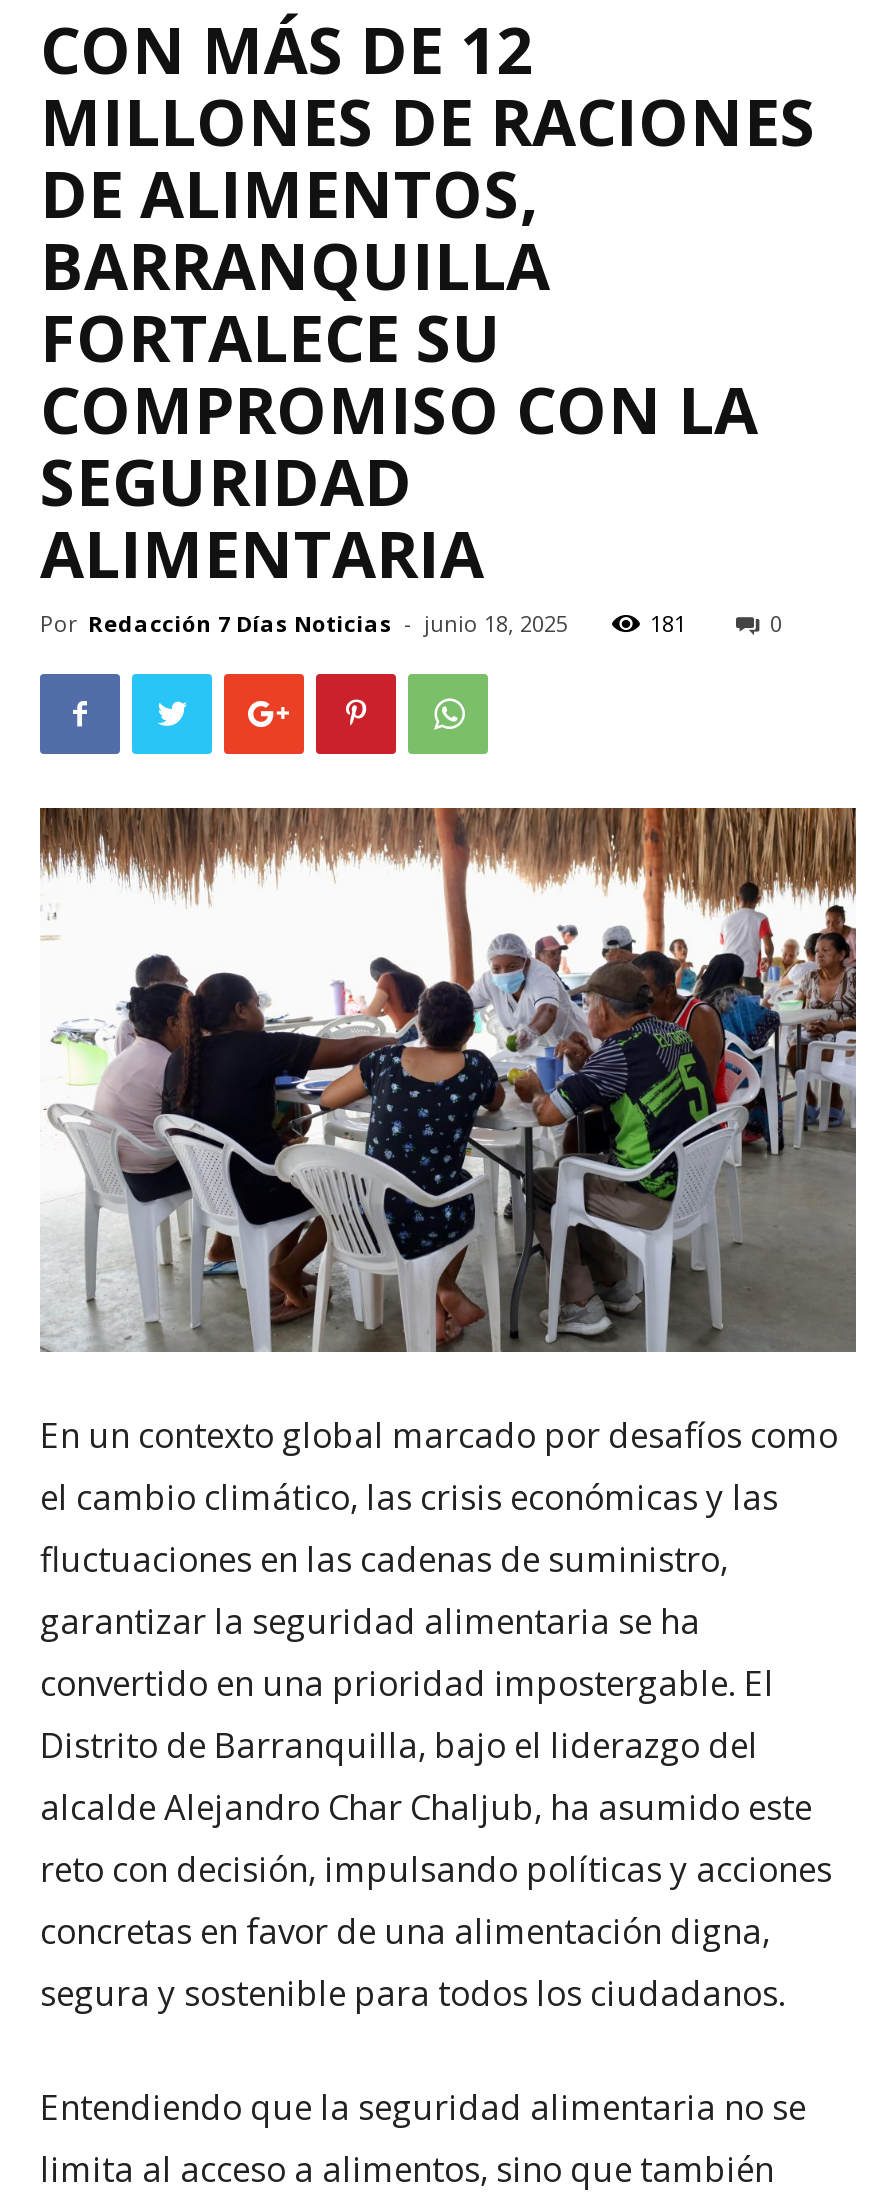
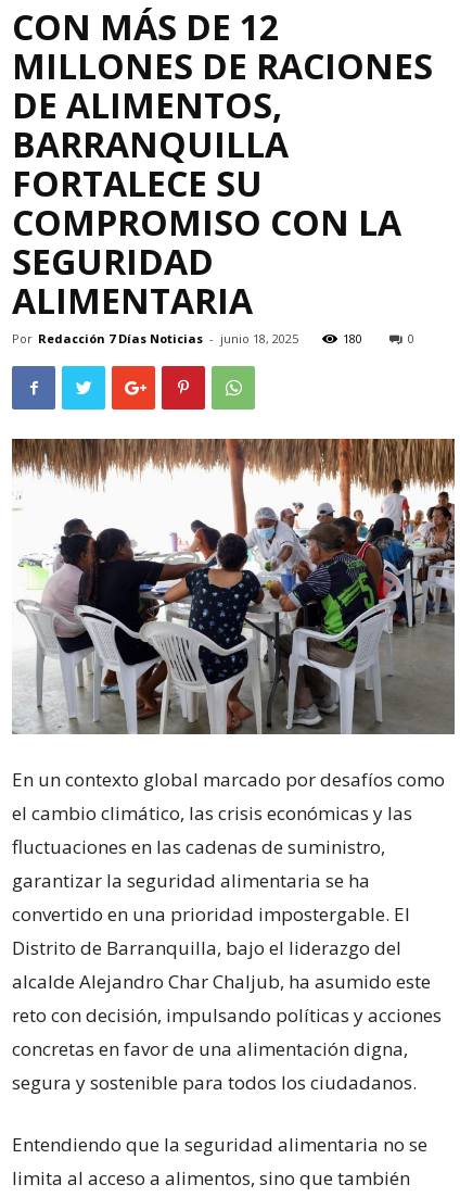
[650,608,686,638] 181 -> [343,330,362,346] 180

